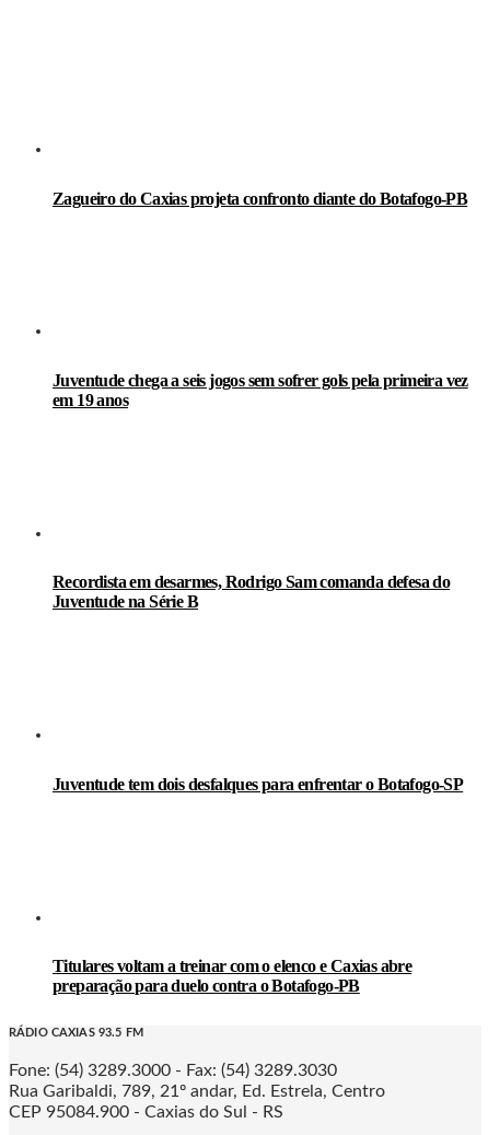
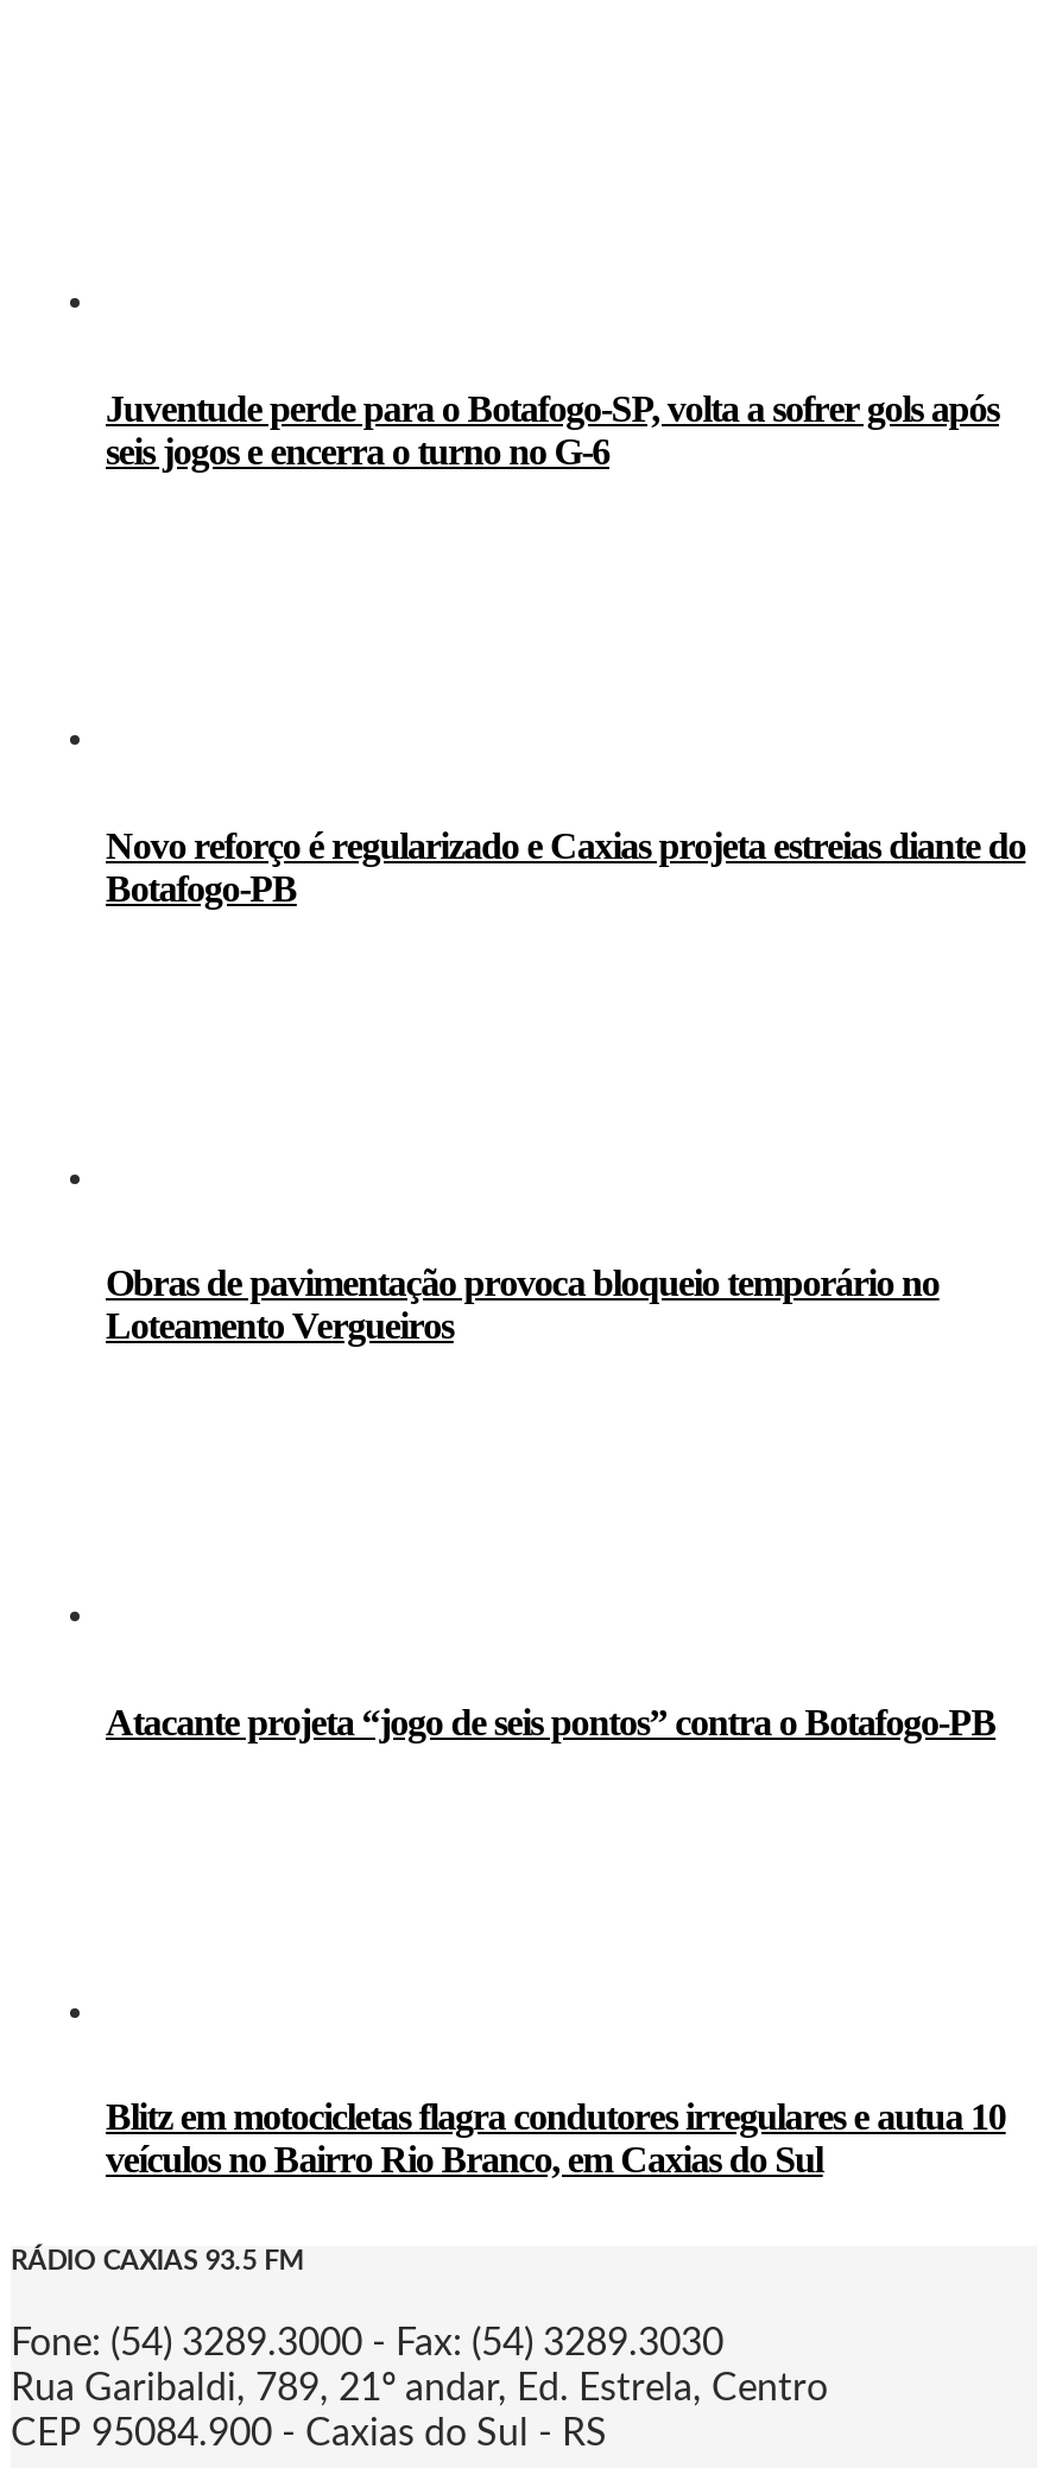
[53,189,467,207] Zagueiro do Caxias projeta confronto diante do Botafogo-PB -> [106,387,999,470] Juventude perde para o Botafogo-SP, volta a sofrer gols após | seis jogos e encerra o turno no G-6
[53,371,468,409] Juventude chega a seis jogos sem sofrer gols pela primeira vez | em 19 anos -> [106,825,1026,909] Novo reforço é regularizado e Caxias projeta estreias diante do | Botafogo-PB
[53,573,450,611] Recordista em desarmes, Rodrigo Sam comanda defesa do | Juventude na Série B -> [106,1263,939,1347] Obras de pavimentação provoca bloqueio temporário no | Loteamento Vergueiros
[53,775,463,793] Juventude tem dois desfalques para enfrentar o Botafogo-SP -> [106,1701,996,1742] Atacante projeta “jogo de seis pontos” contra o Botafogo-PB
[53,957,412,995] Titulares voltam a treinar com o elenco e Caxias abre | preparação para duelo contra o Botafogo-PB -> [106,2097,1006,2180] Blitz em motocicletas flagra condutores irregulares e autua 10 | veículos no Bairro Rio Branco, em Caxias do Sul

